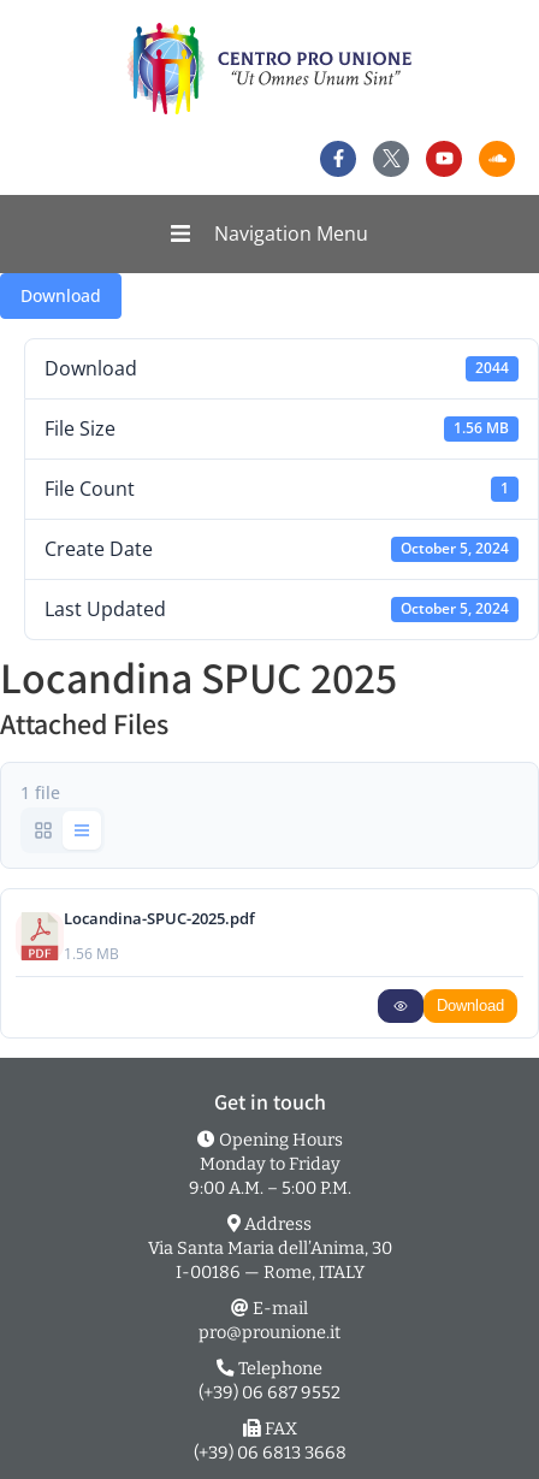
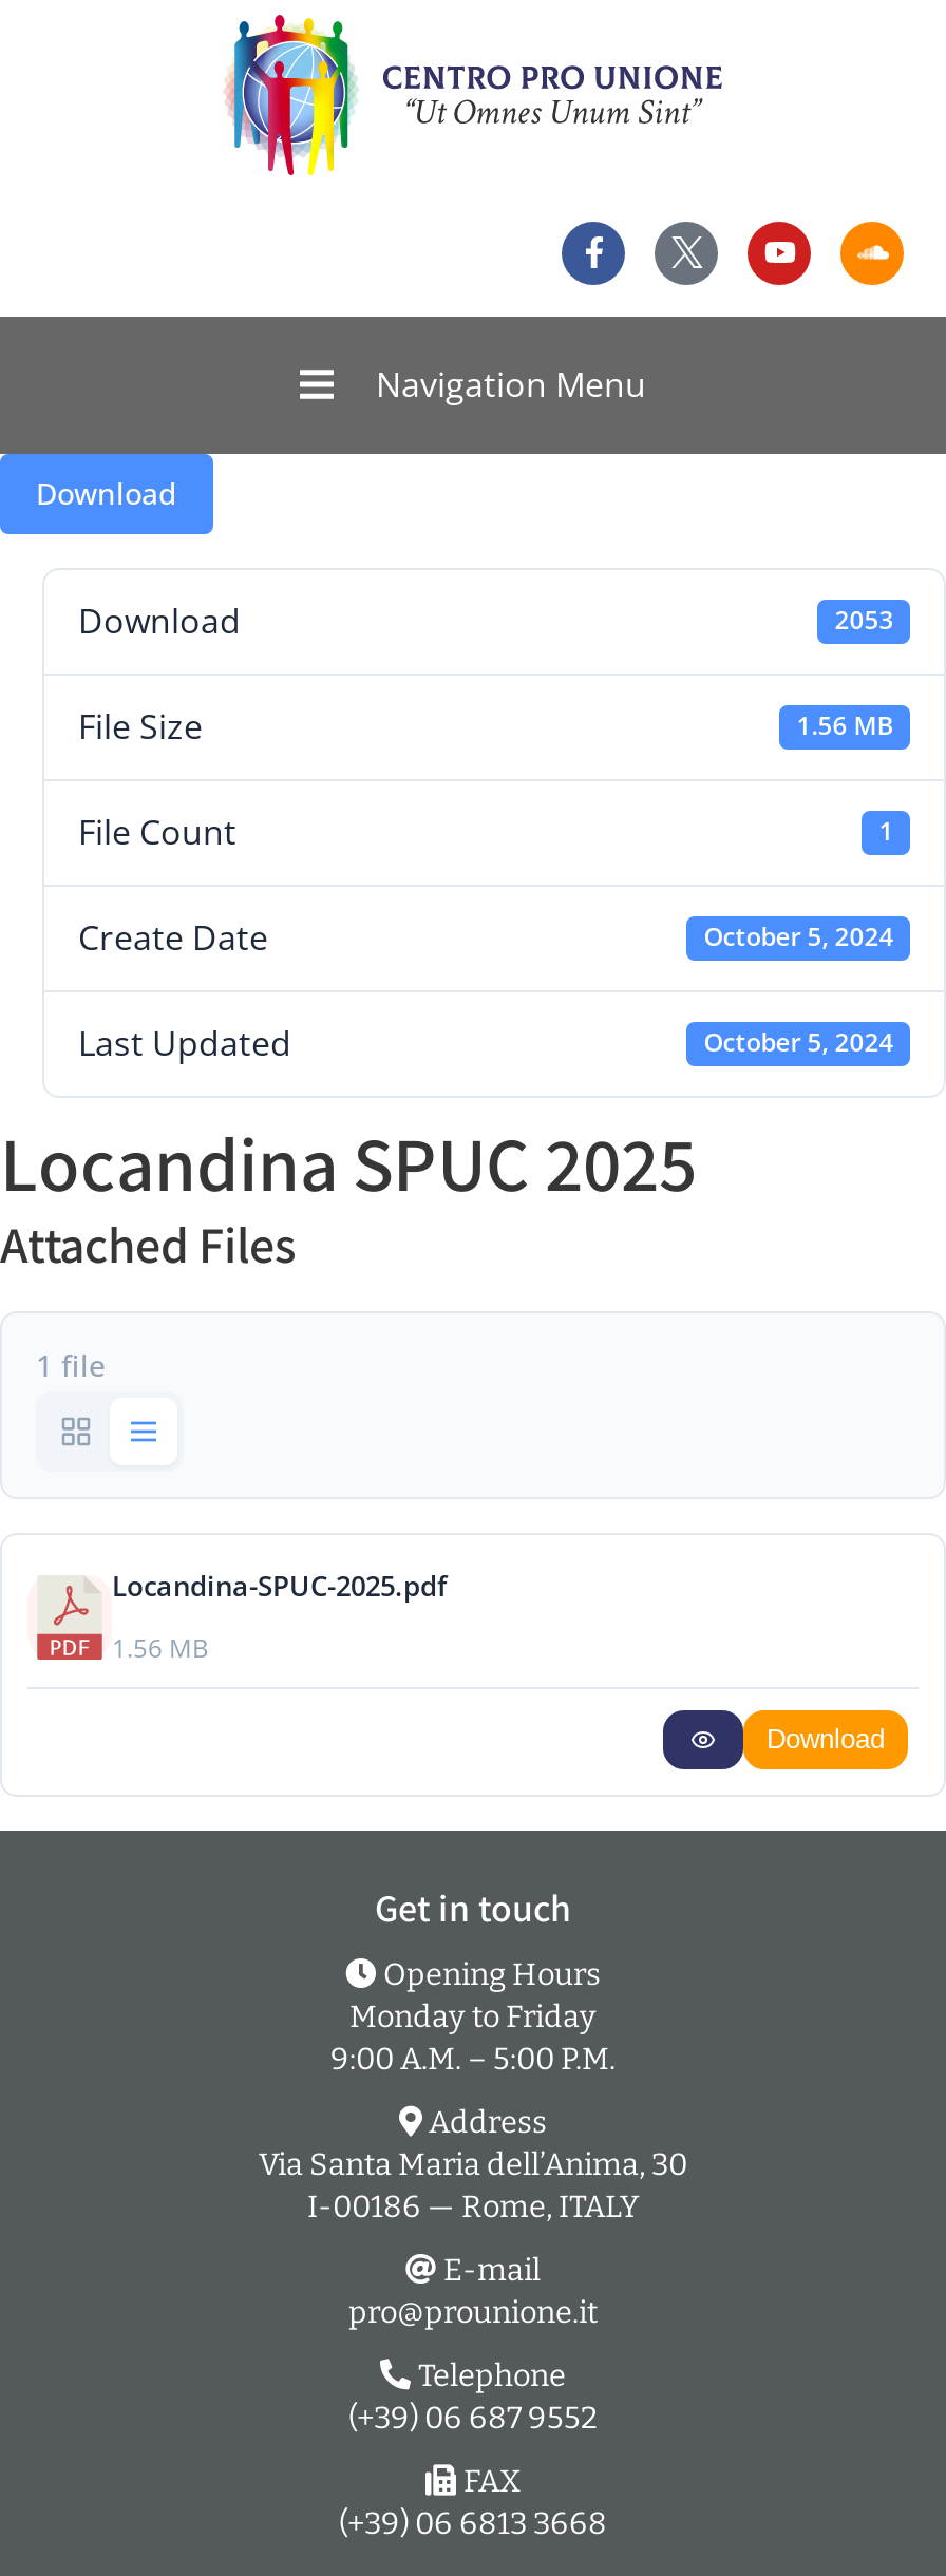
[475,358,509,378] 2044 -> [835,602,894,638] 2053

